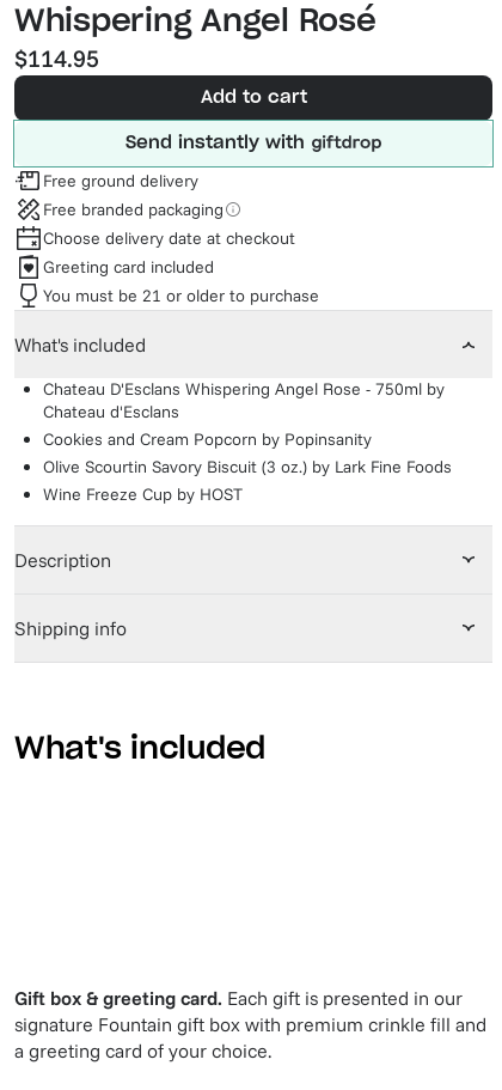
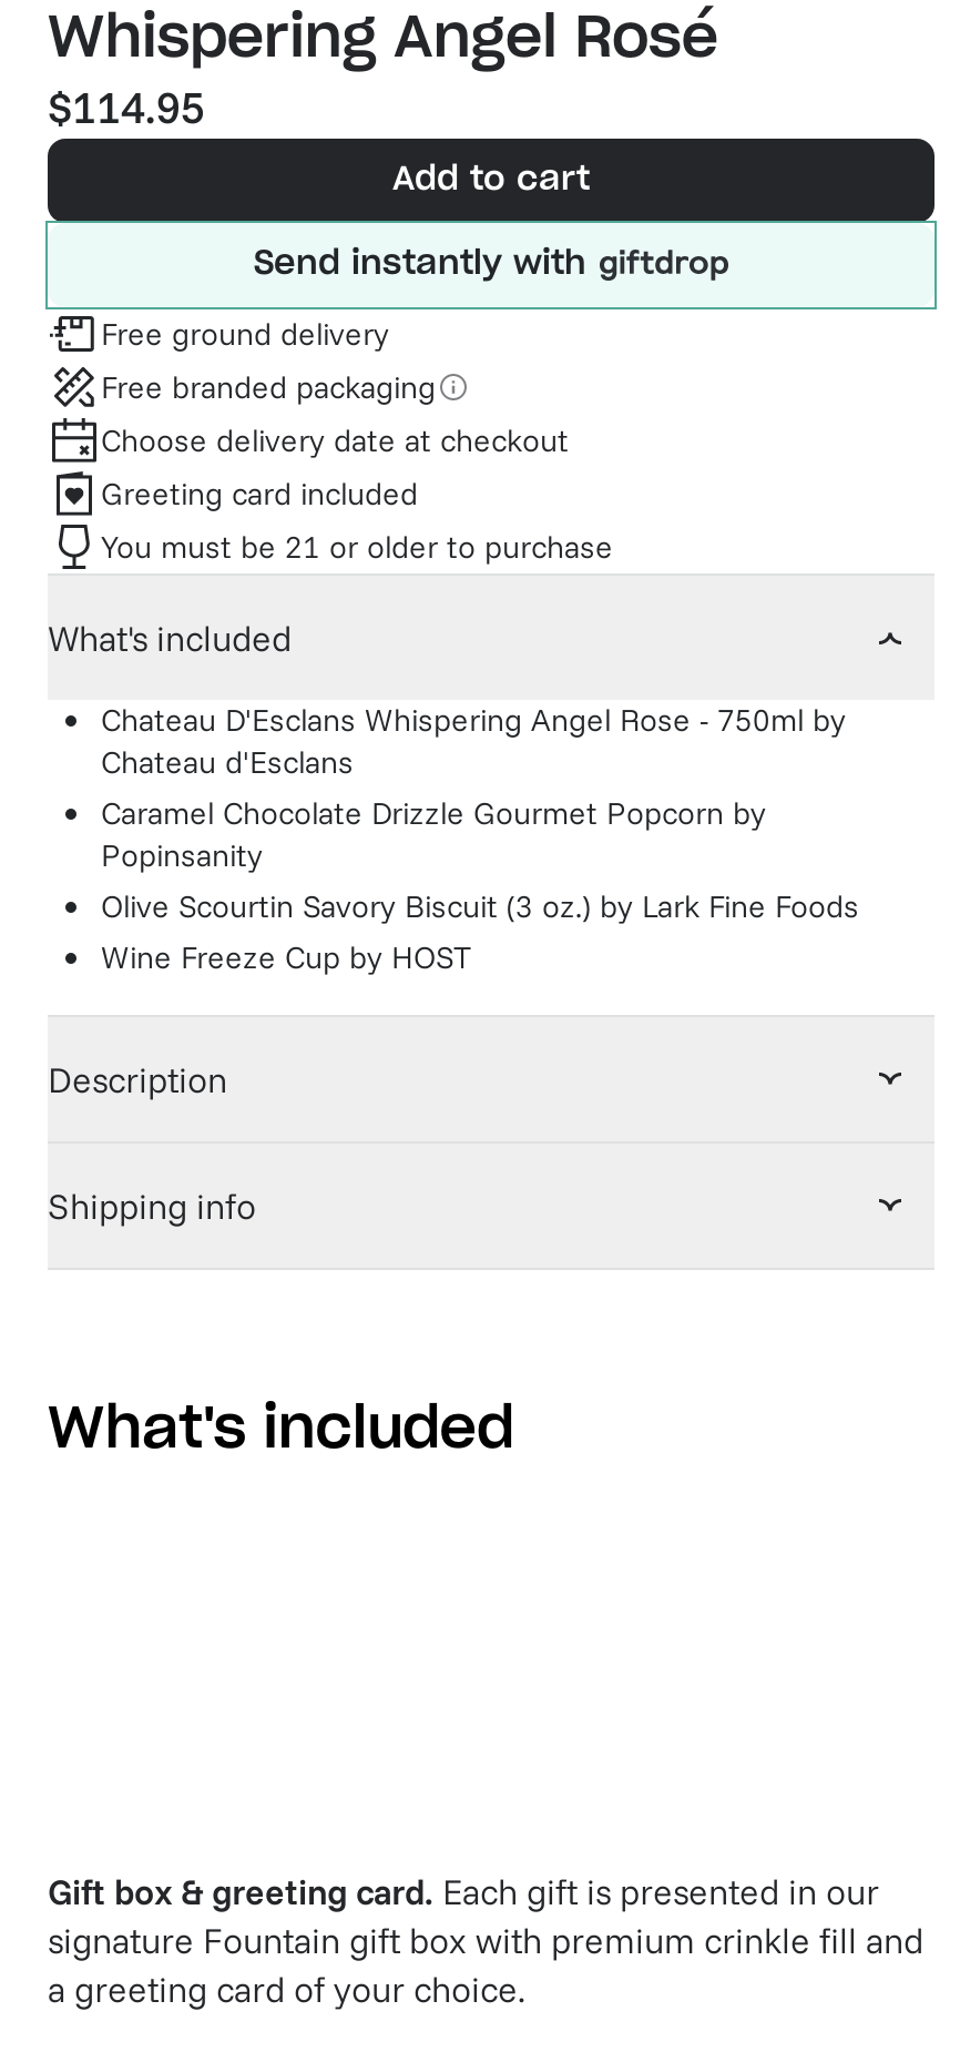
[43,428,372,450] Cookies and Cream Popcorn by Popinsanity -> [101,793,766,875] Caramel Chocolate Drizzle Gourmet Popcorn by | Popinsanity

